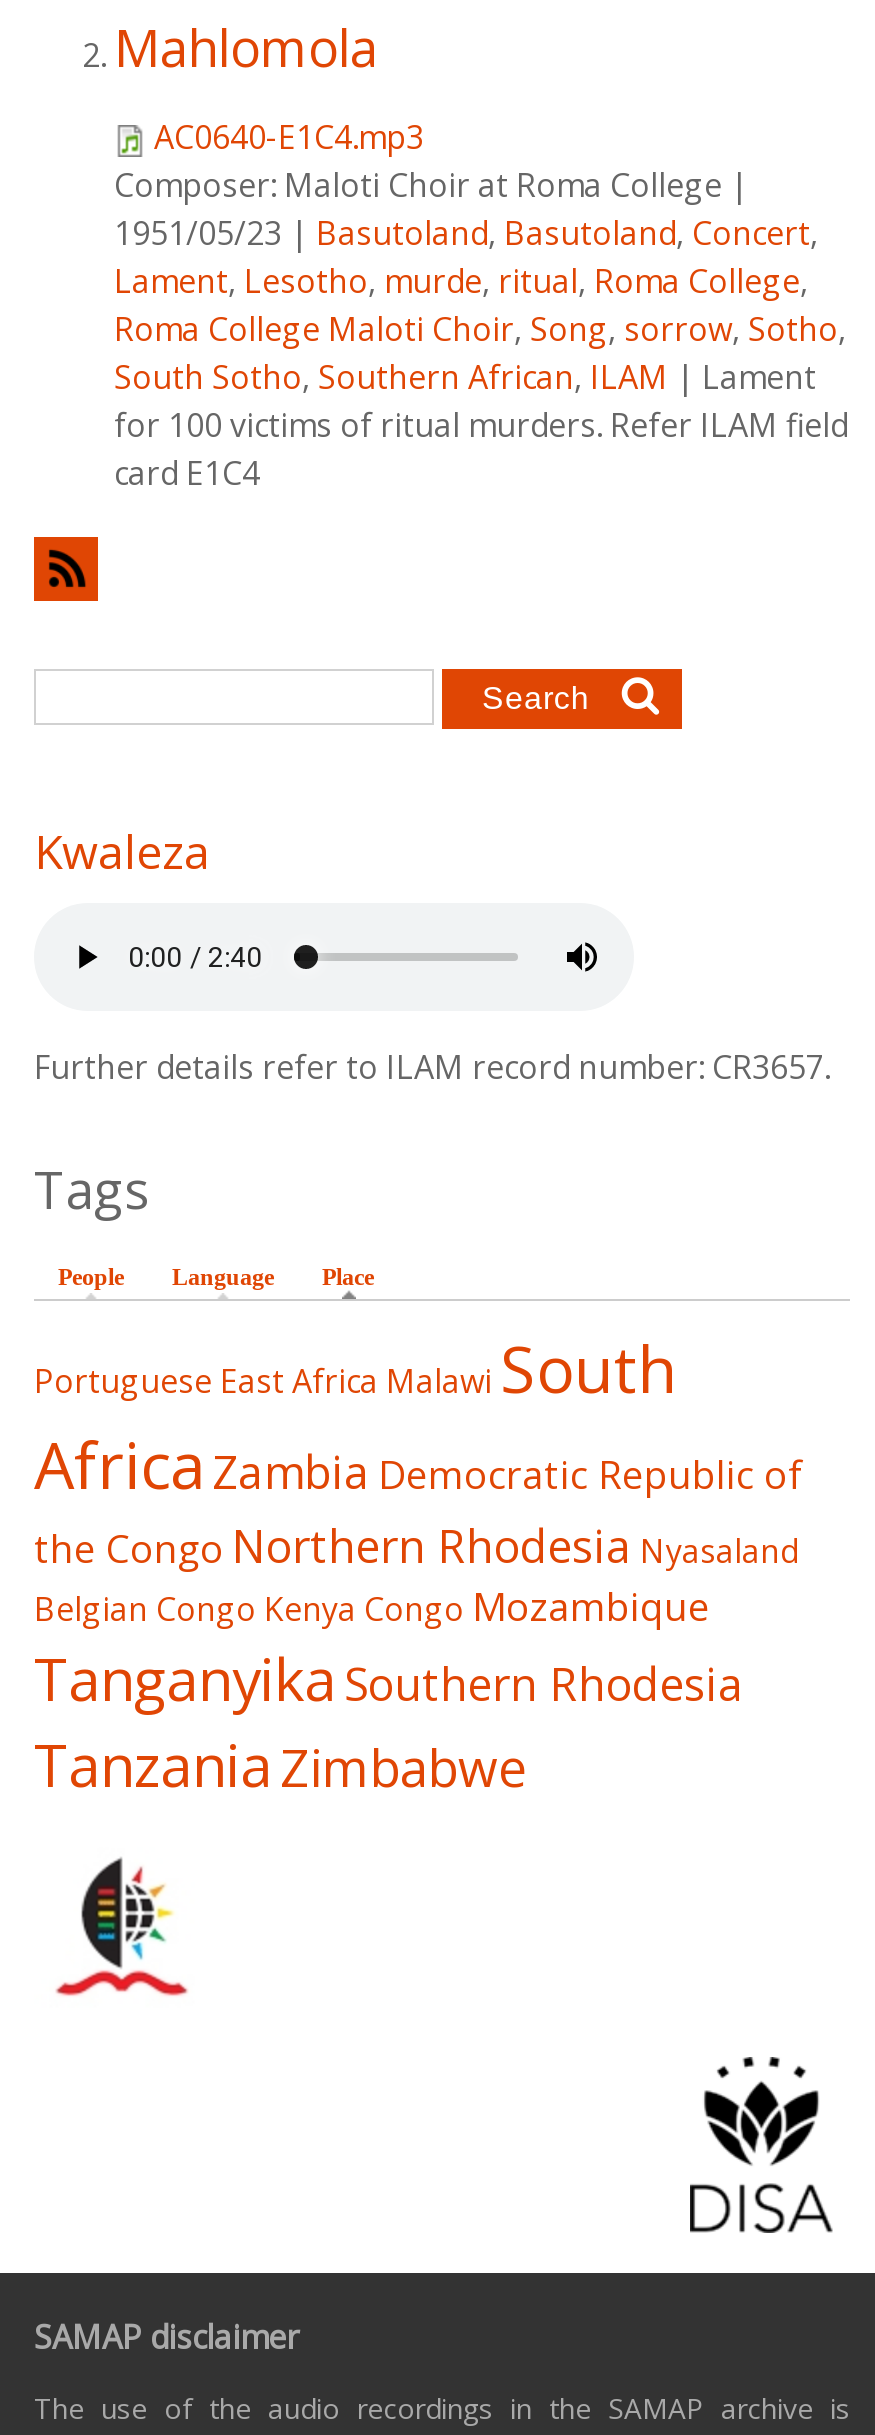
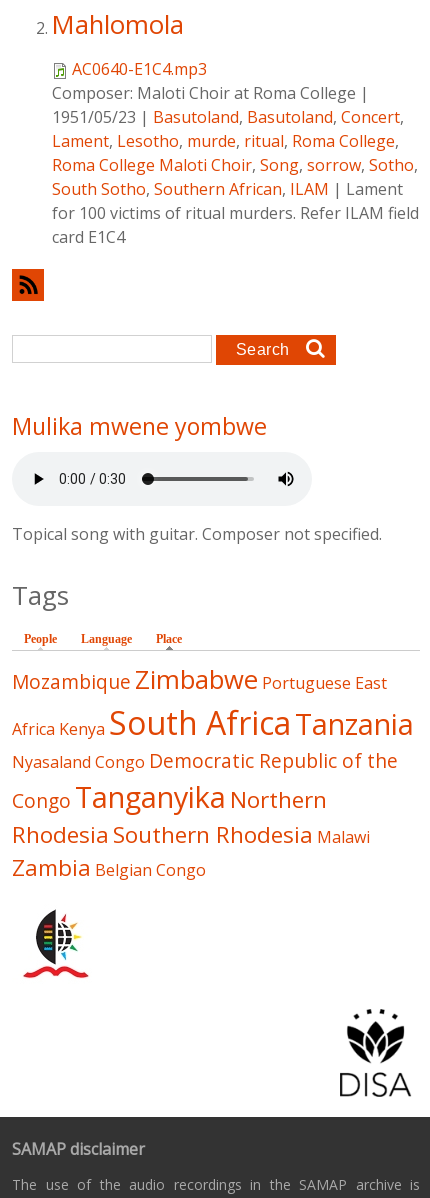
[34,818,210,882] Kwaleza -> [12,409,267,441] Mulika mwene yombwe
[34,1045,830,1089] Further details refer to ILAM record number: CR3657. -> [12,523,382,545] Topical song with guitar. Composer not specified.
[34,1325,804,1803] Portuguese East Africa Malawi South | Africa Zambia Democratic Republic of | the Congo Northern Rhodesia Nyasaland | Belgian Congo Kenya Congo Mozambique | Tanganyika Southern Rhodesia | Tanzania Zimbabwe -> [12,662,414,883] Mozambique Zimbabwe Portuguese East | Africa Kenya South Africa Tanzania | Nyasaland Congo Democratic Republic of the | Congo Tanganyika Northern | Rhodesia Southern Rhodesia Malawi | Zambia Belgian Congo

